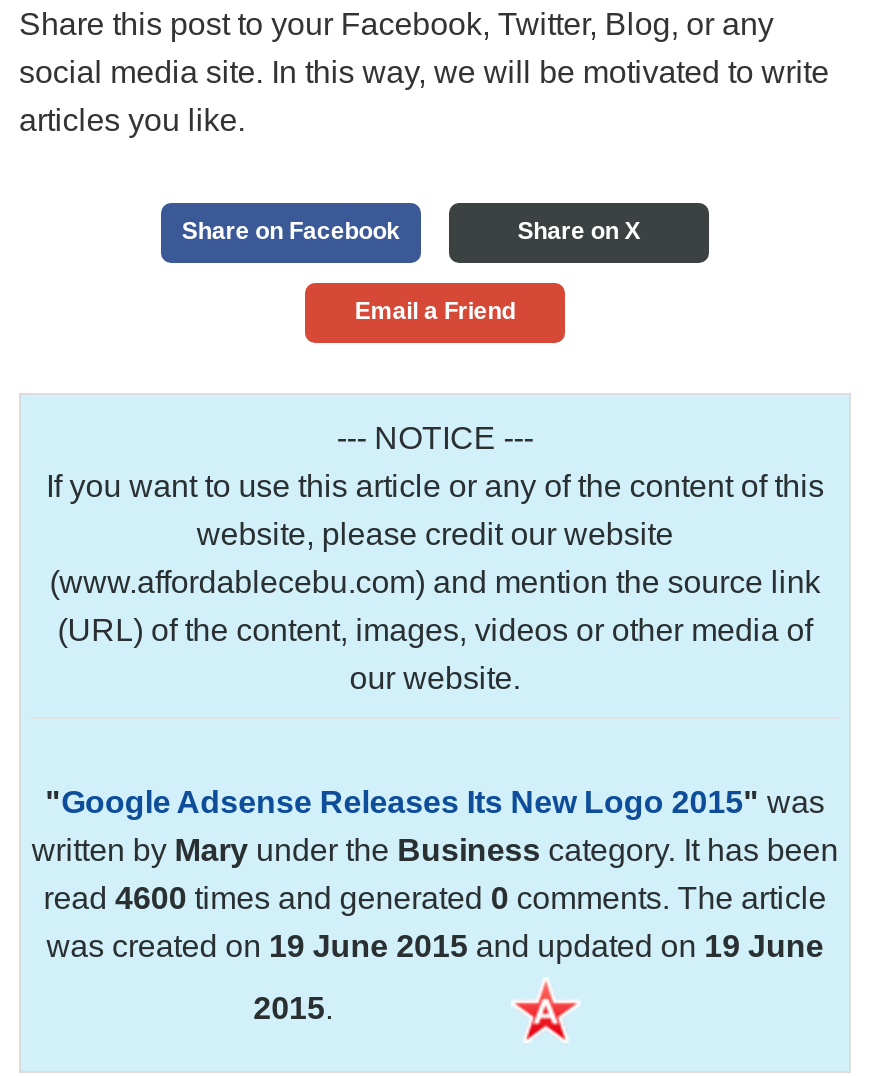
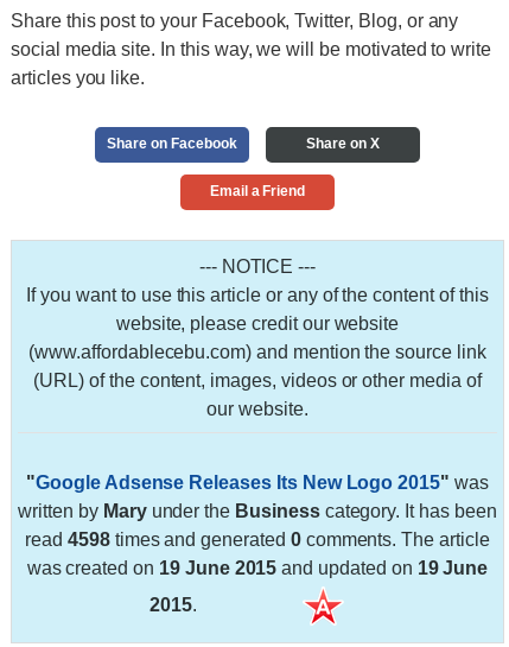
[43,882,826,916] read 4600 times and generated 0 comments. The article -> [25,530,490,550] read 4598 times and generated 0 comments. The article

